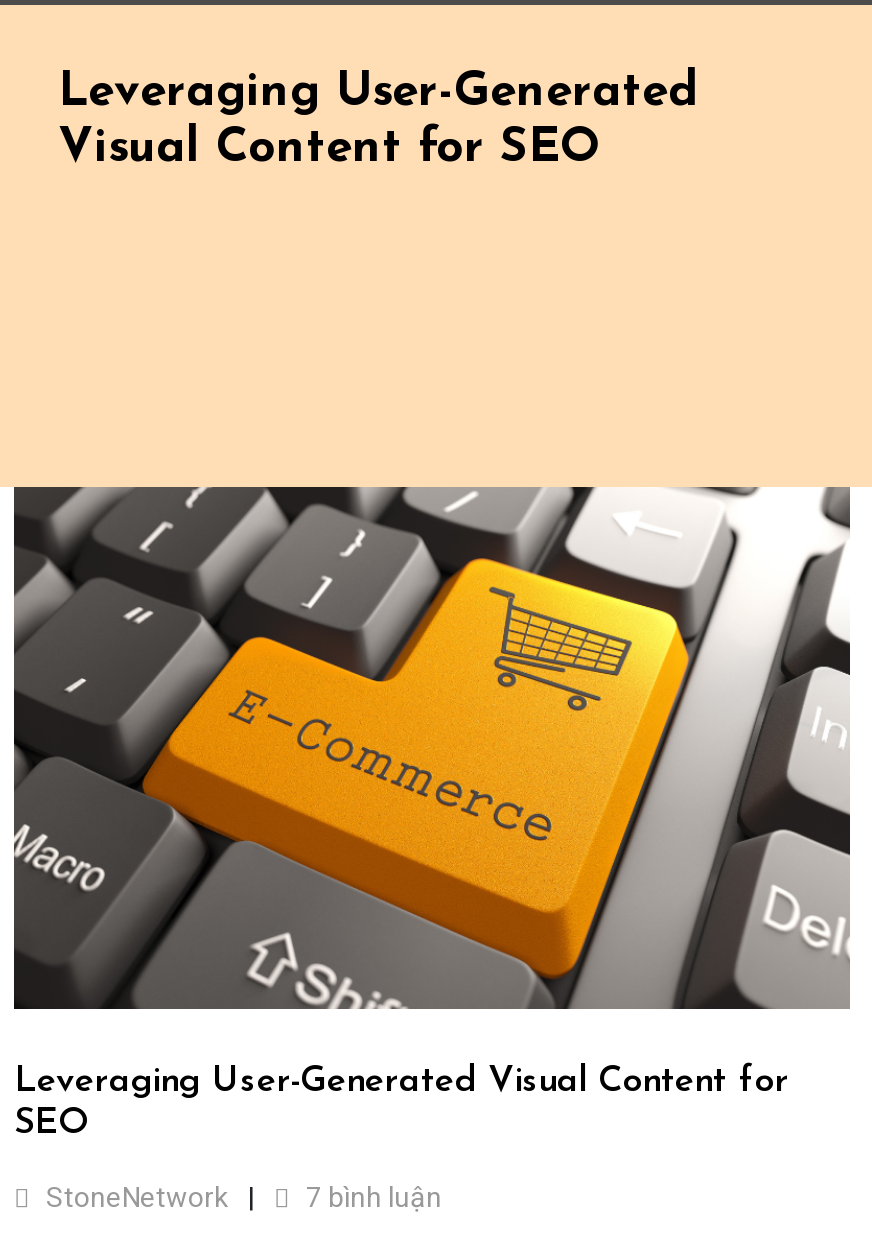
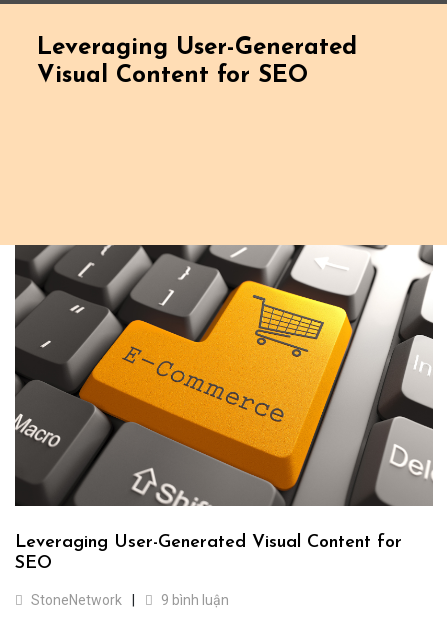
[300,1181,442,1213] 7 bình luận -> [158,592,229,608] 9 bình luận

